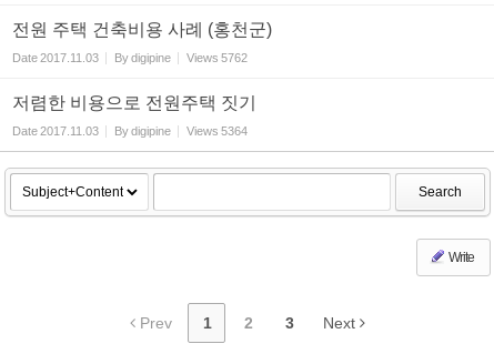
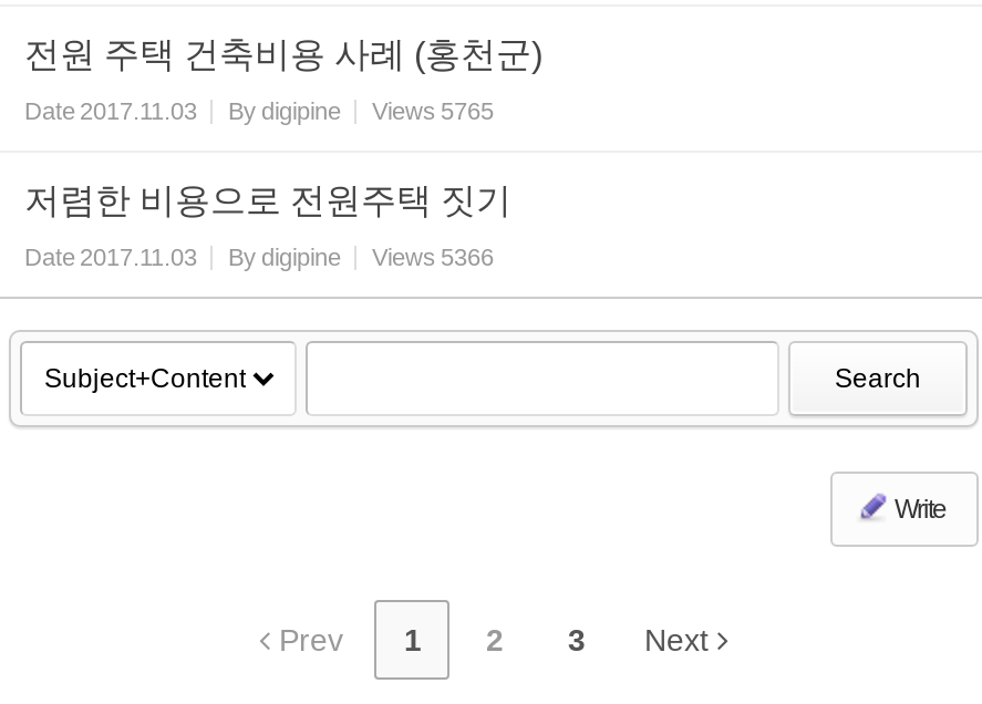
[12,51,248,64] Date 2017.11.03 By digipine Views 5762 -> [24,97,494,124] Date 2017.11.03 By digipine Views 5765
[12,124,248,138] Date 2017.11.03 By digipine Views 5364 -> [24,244,494,270] Date 2017.11.03 By digipine Views 5366

